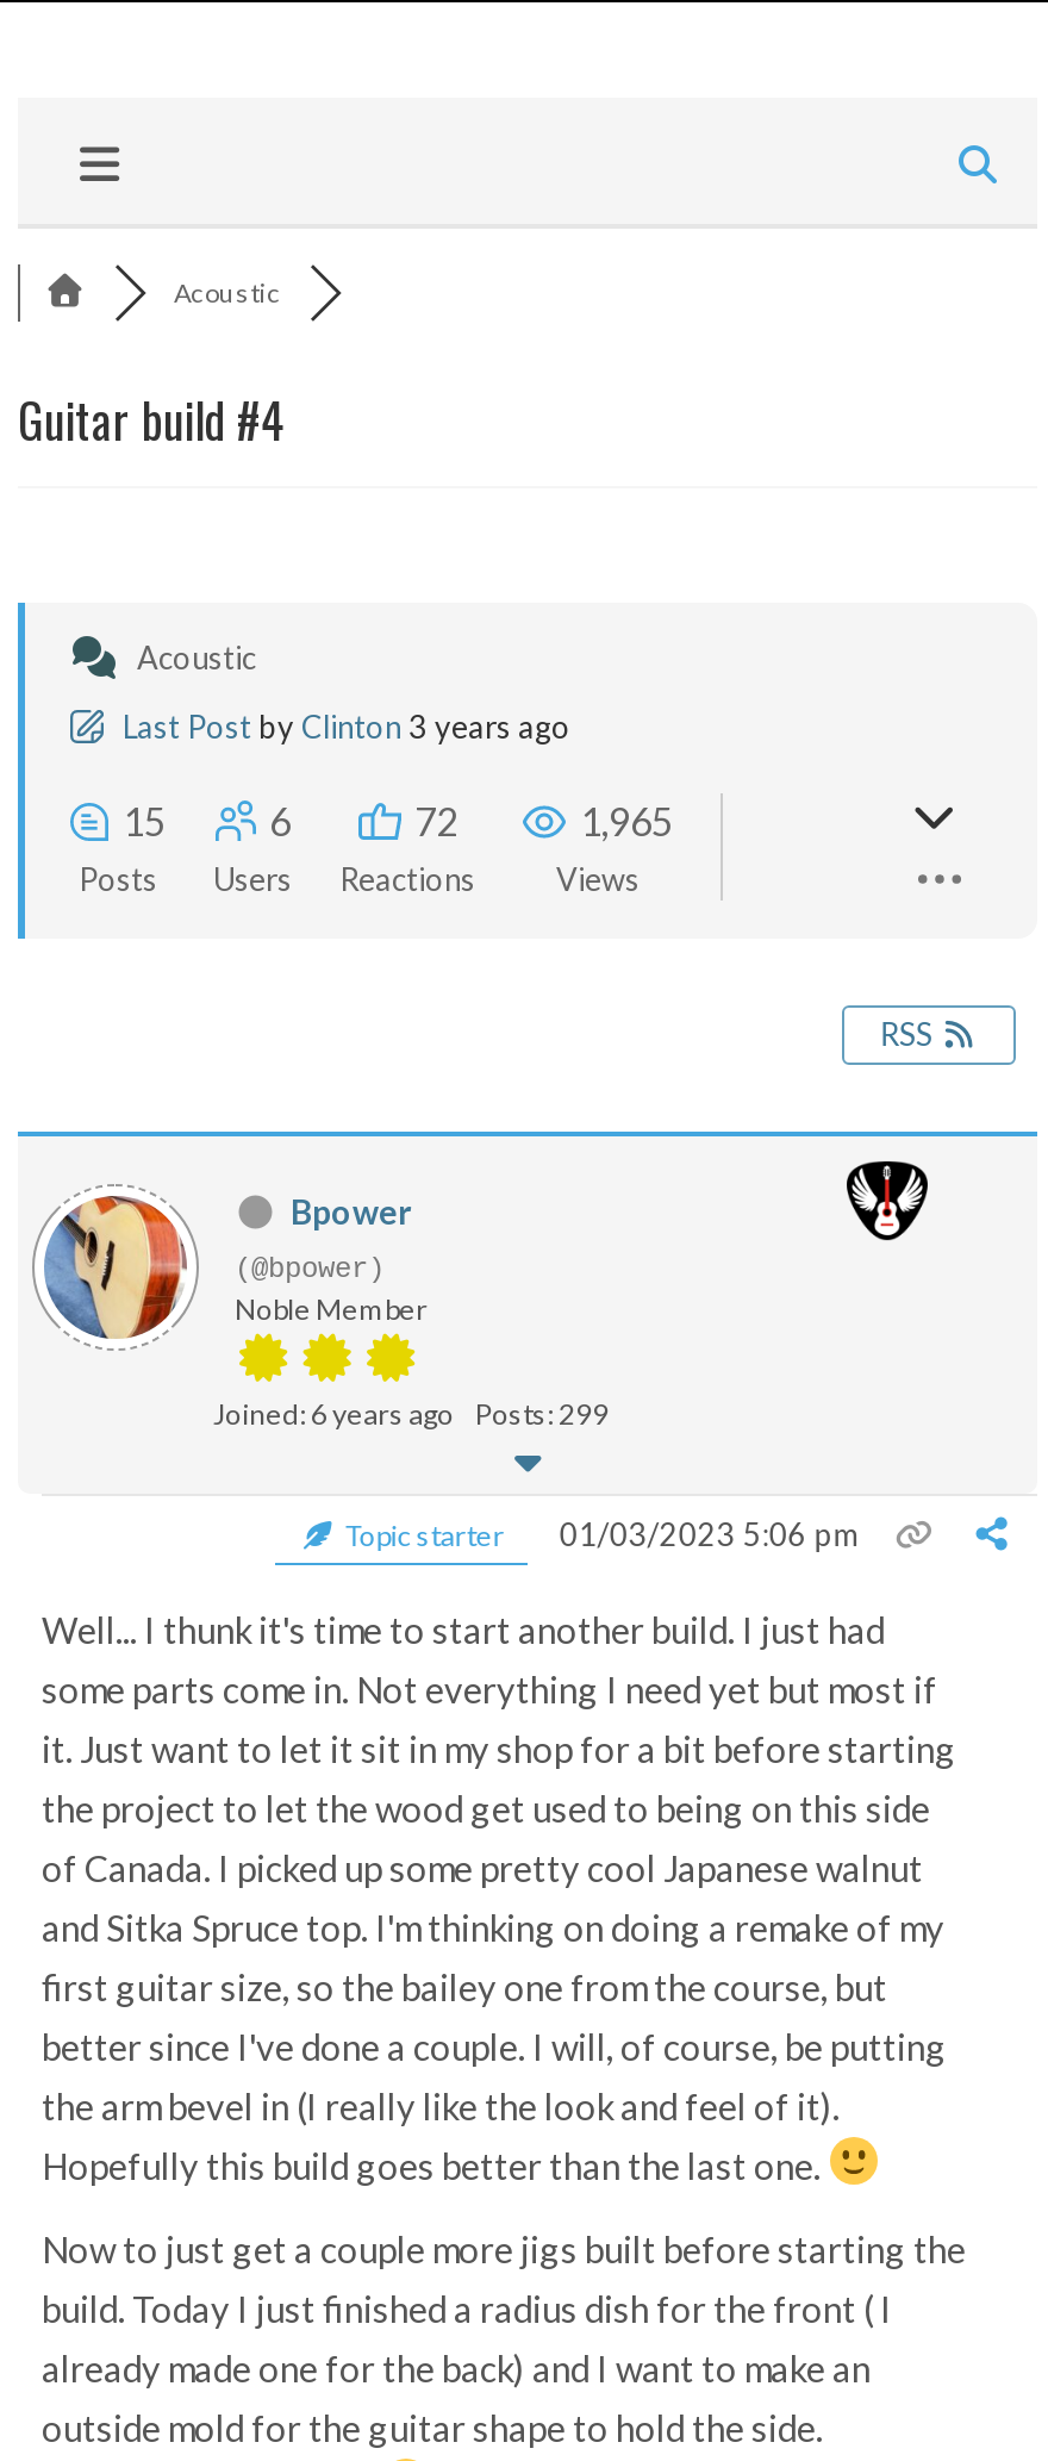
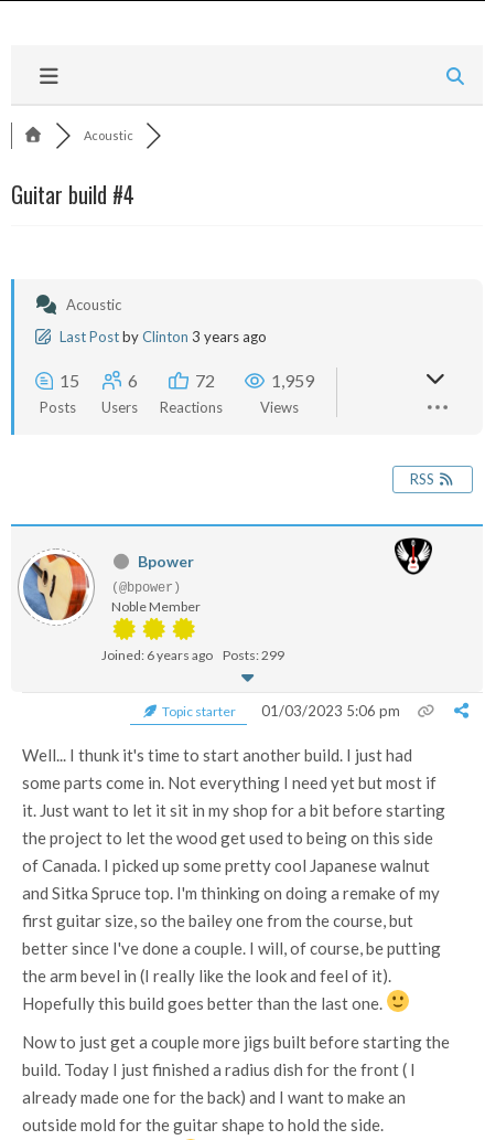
[580,798,673,843] 1,965 -> [271,370,314,391] 1,959

